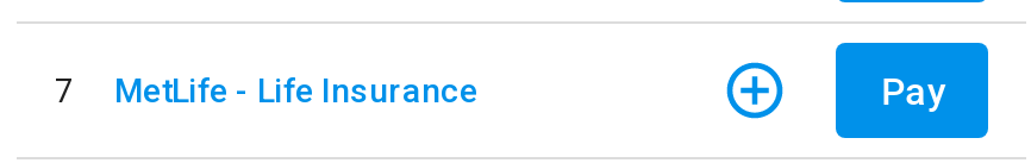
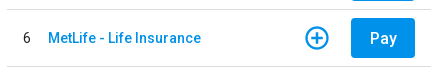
[55,70,479,108] 7 MetLife - Life Insurance -> [23,29,201,45] 6 MetLife - Life Insurance

